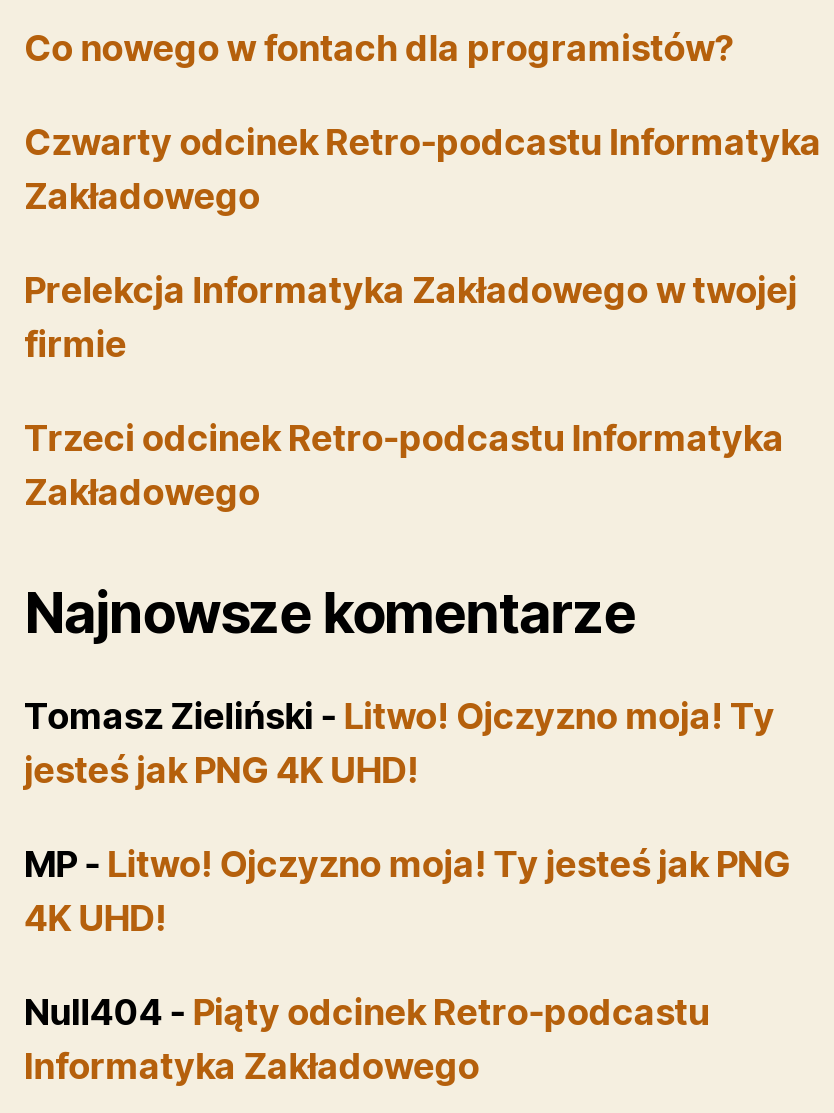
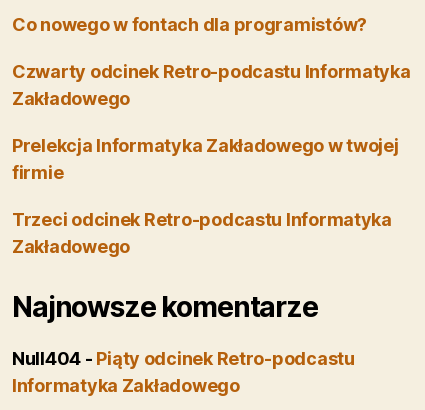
[24,695,790,939] Tomasz Zieliński - Litwo! Ojczyzno moja! Ty | jesteś jak PNG 4K UHD! | MP - Litwo! Ojczyzno moja! Ty jesteś jak PNG | 4K UHD! -> none

